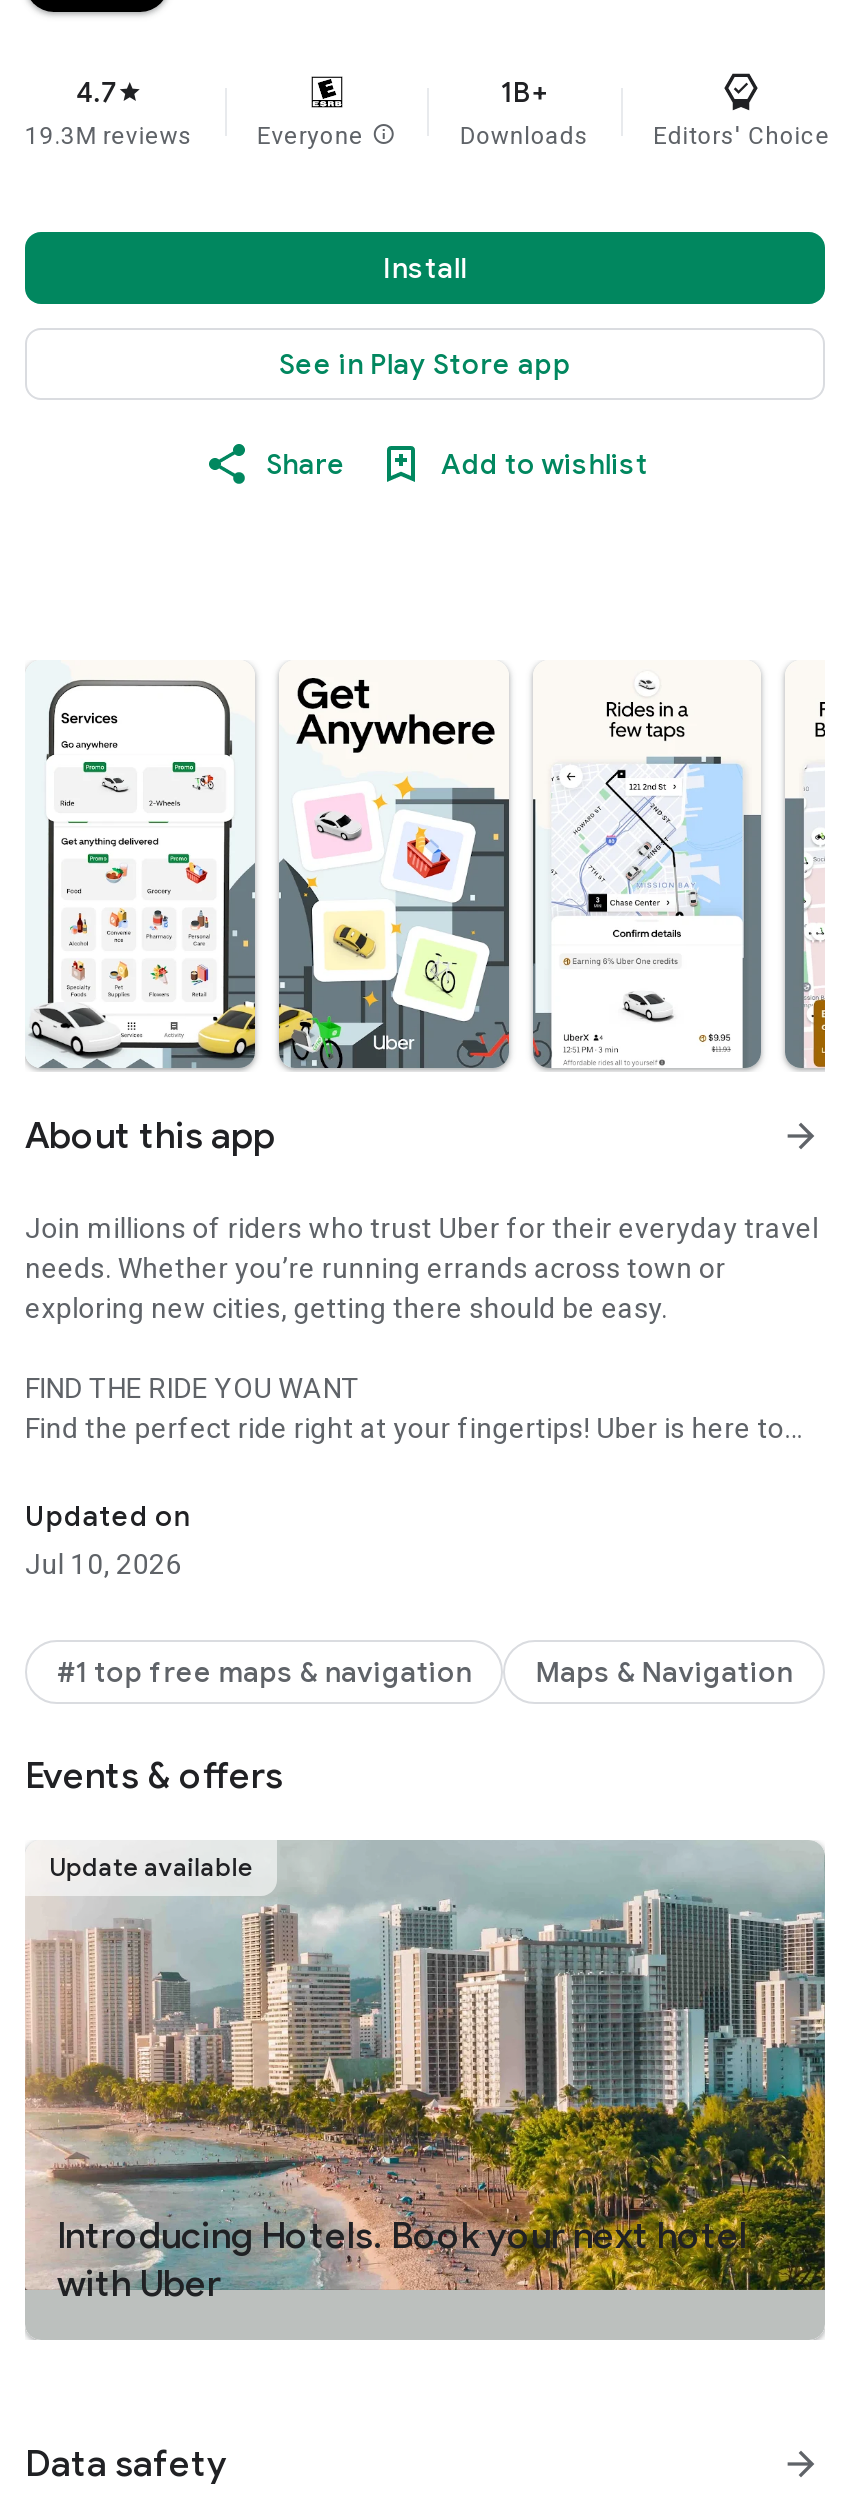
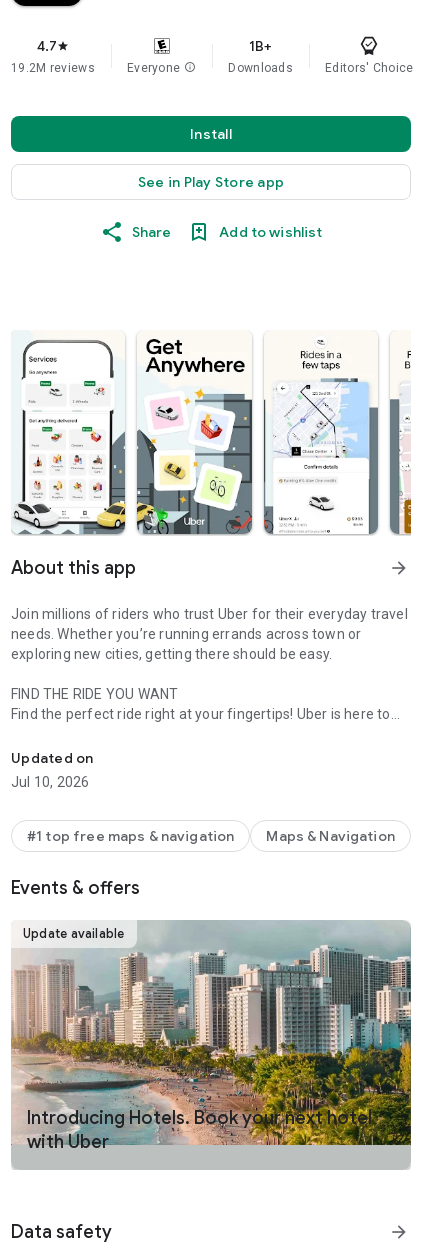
[25,122,193,150] 19.3M reviews -> [11,61,95,75] 19.2M reviews

